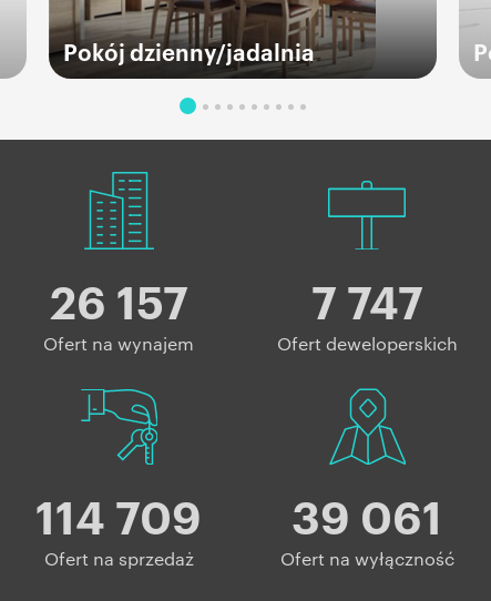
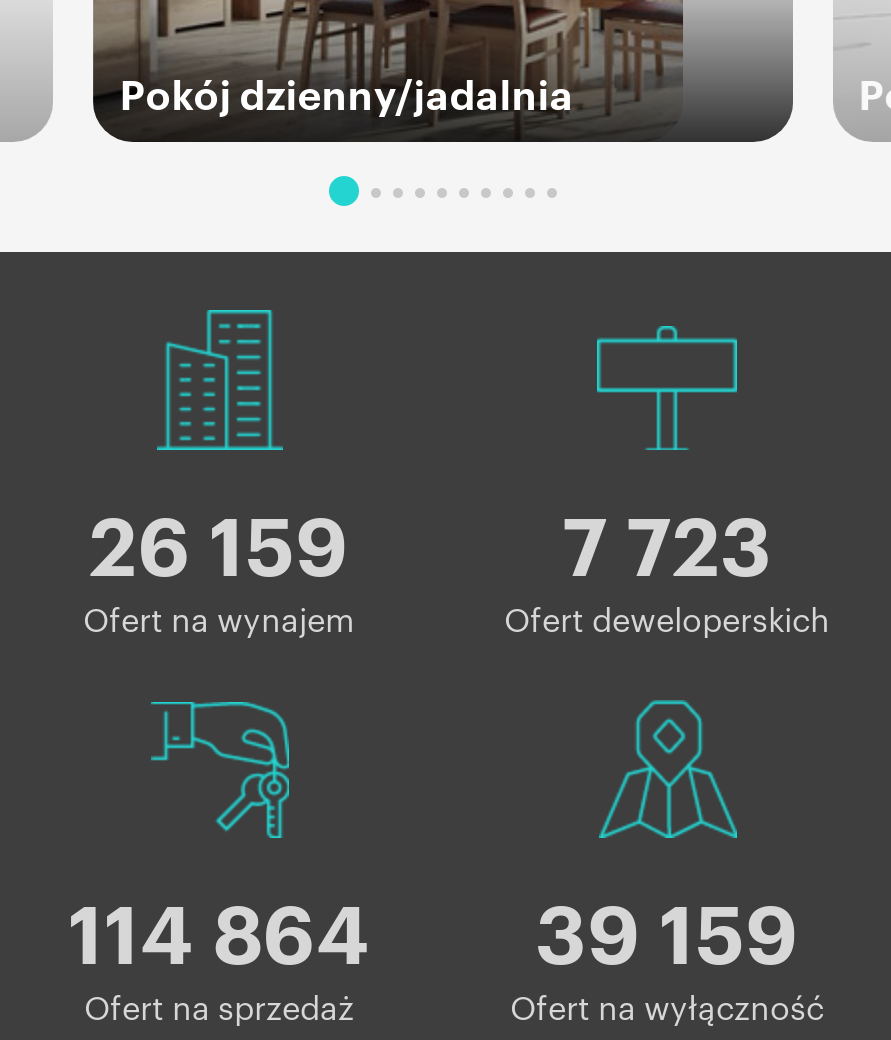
[49,268,188,329] 26 157 -> [89,484,349,594] 26 159
[311,268,423,329] 7 747 -> [562,484,772,594] 7 723
[35,483,202,544] 114 709 -> [68,872,370,982] 114 864
[291,483,442,544] 39 061 -> [535,872,799,982] 39 159

